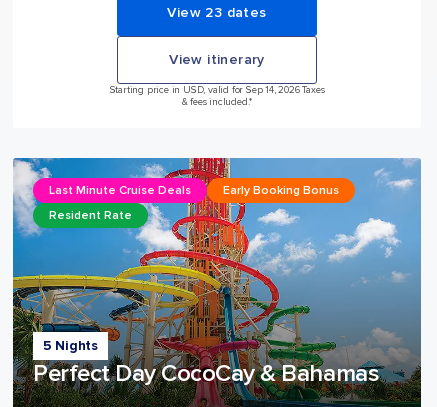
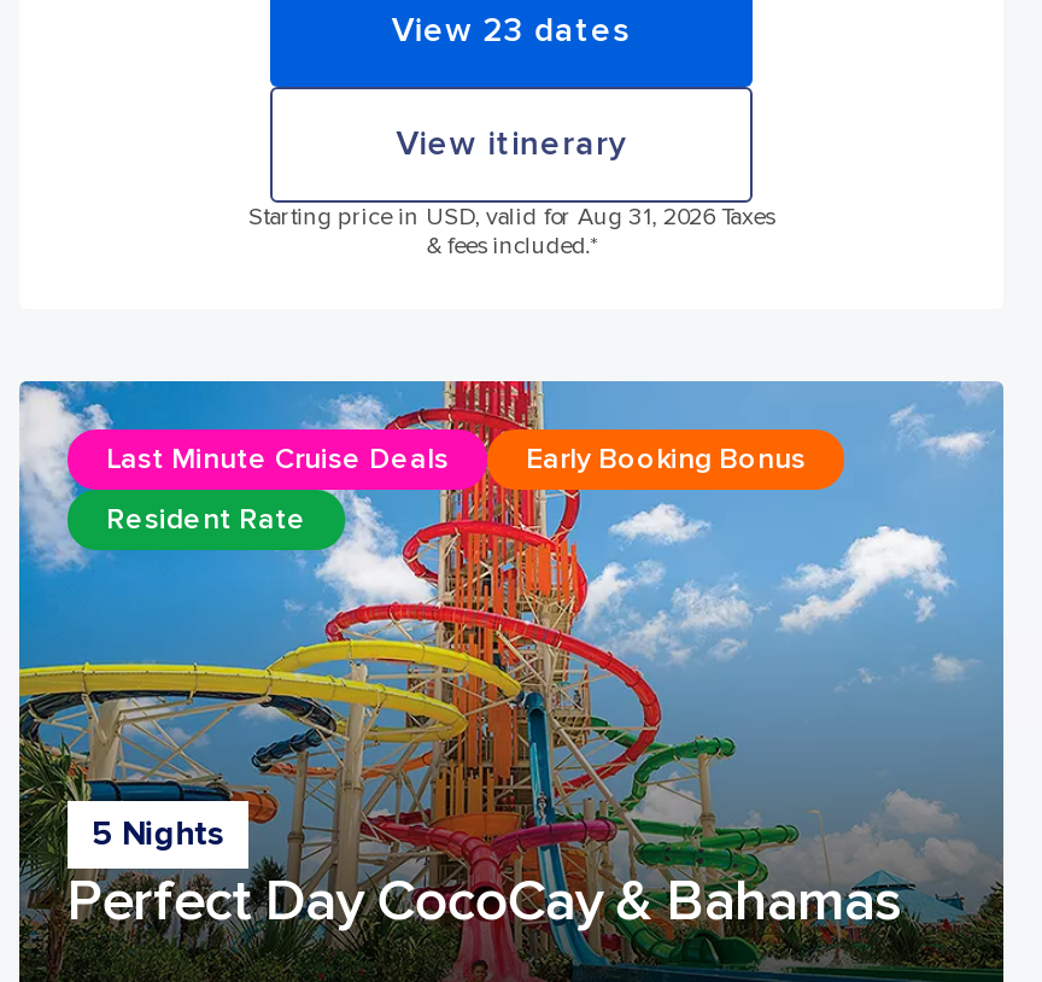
[110,84,324,96] Starting price in USD, valid for Sep 14, 2026 Taxes -> [249,202,774,231] Starting price in USD, valid for Aug 31, 2026 Taxes

